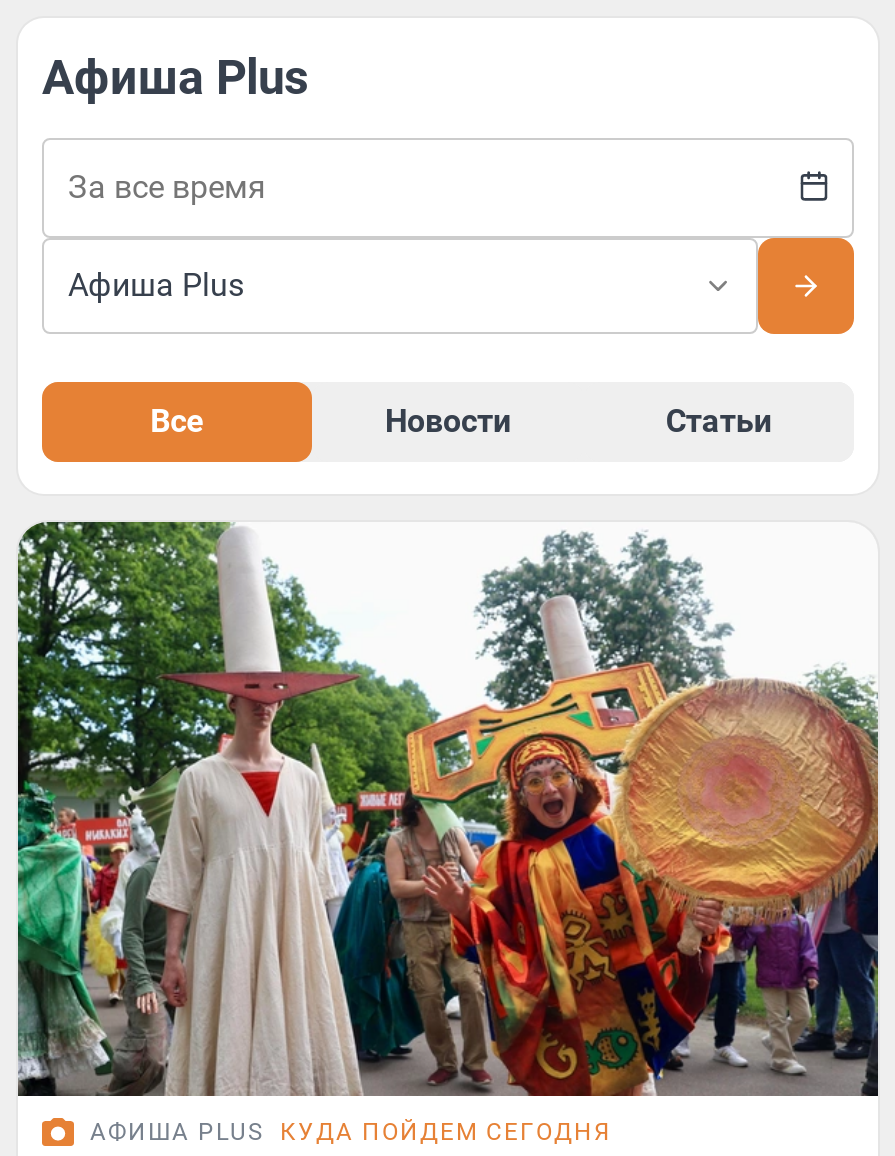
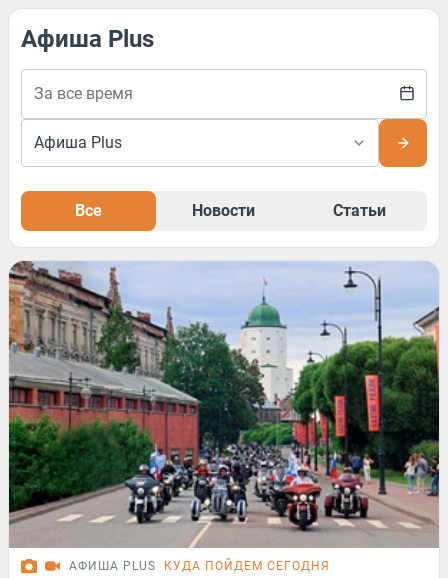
[16,520,880,1096] [image] -> [8,261,440,547] [image]

